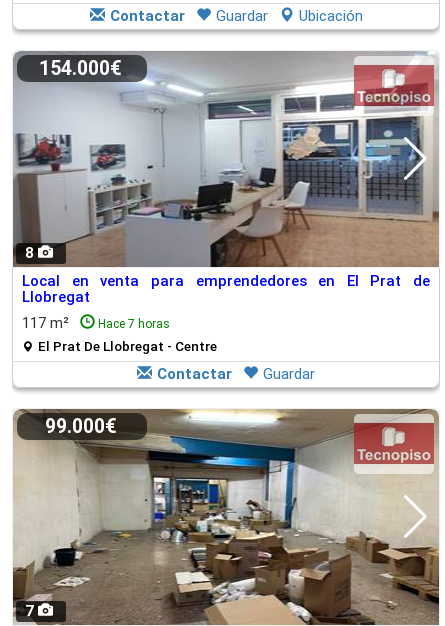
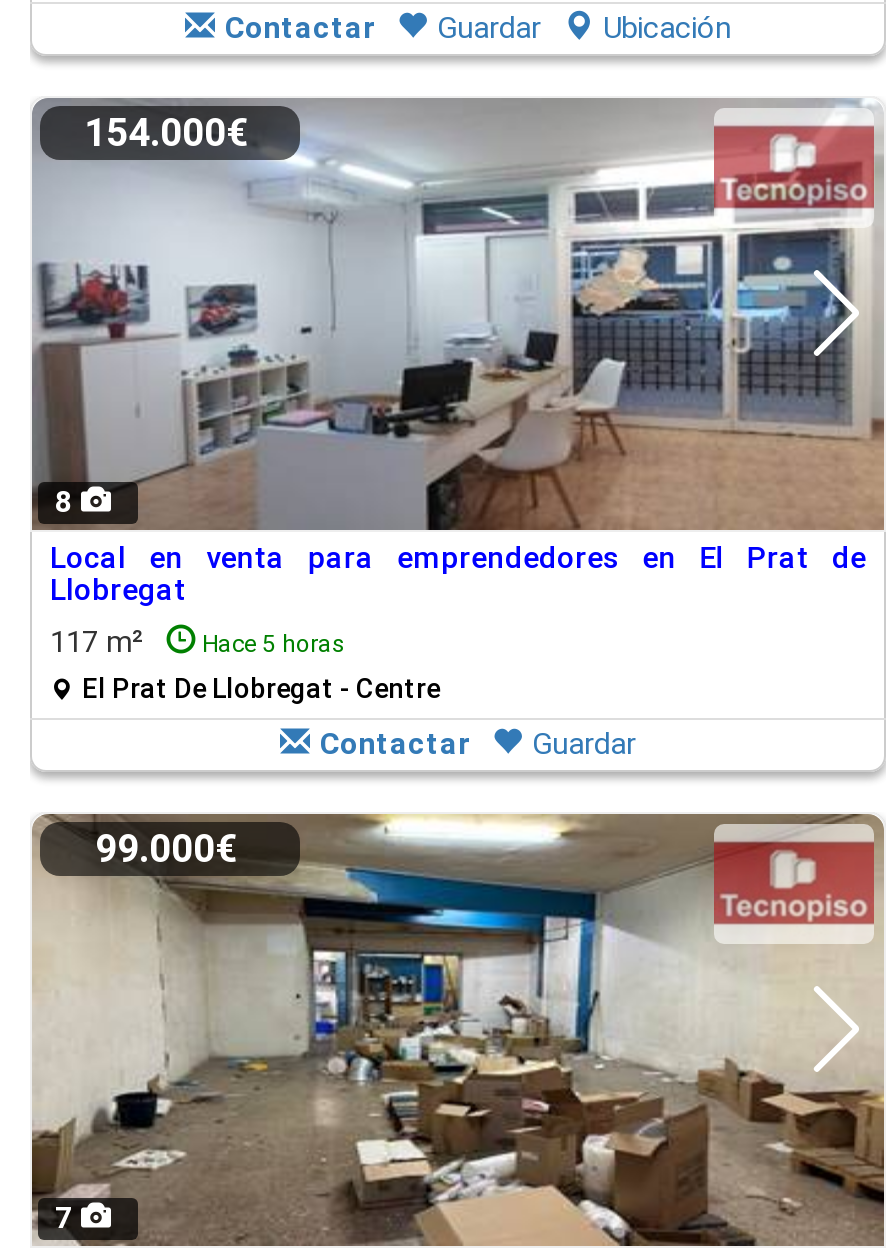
[22,314,170,332] 117 m² Hace 7 horas -> [50,624,346,660] 117 m² Hace 5 horas

